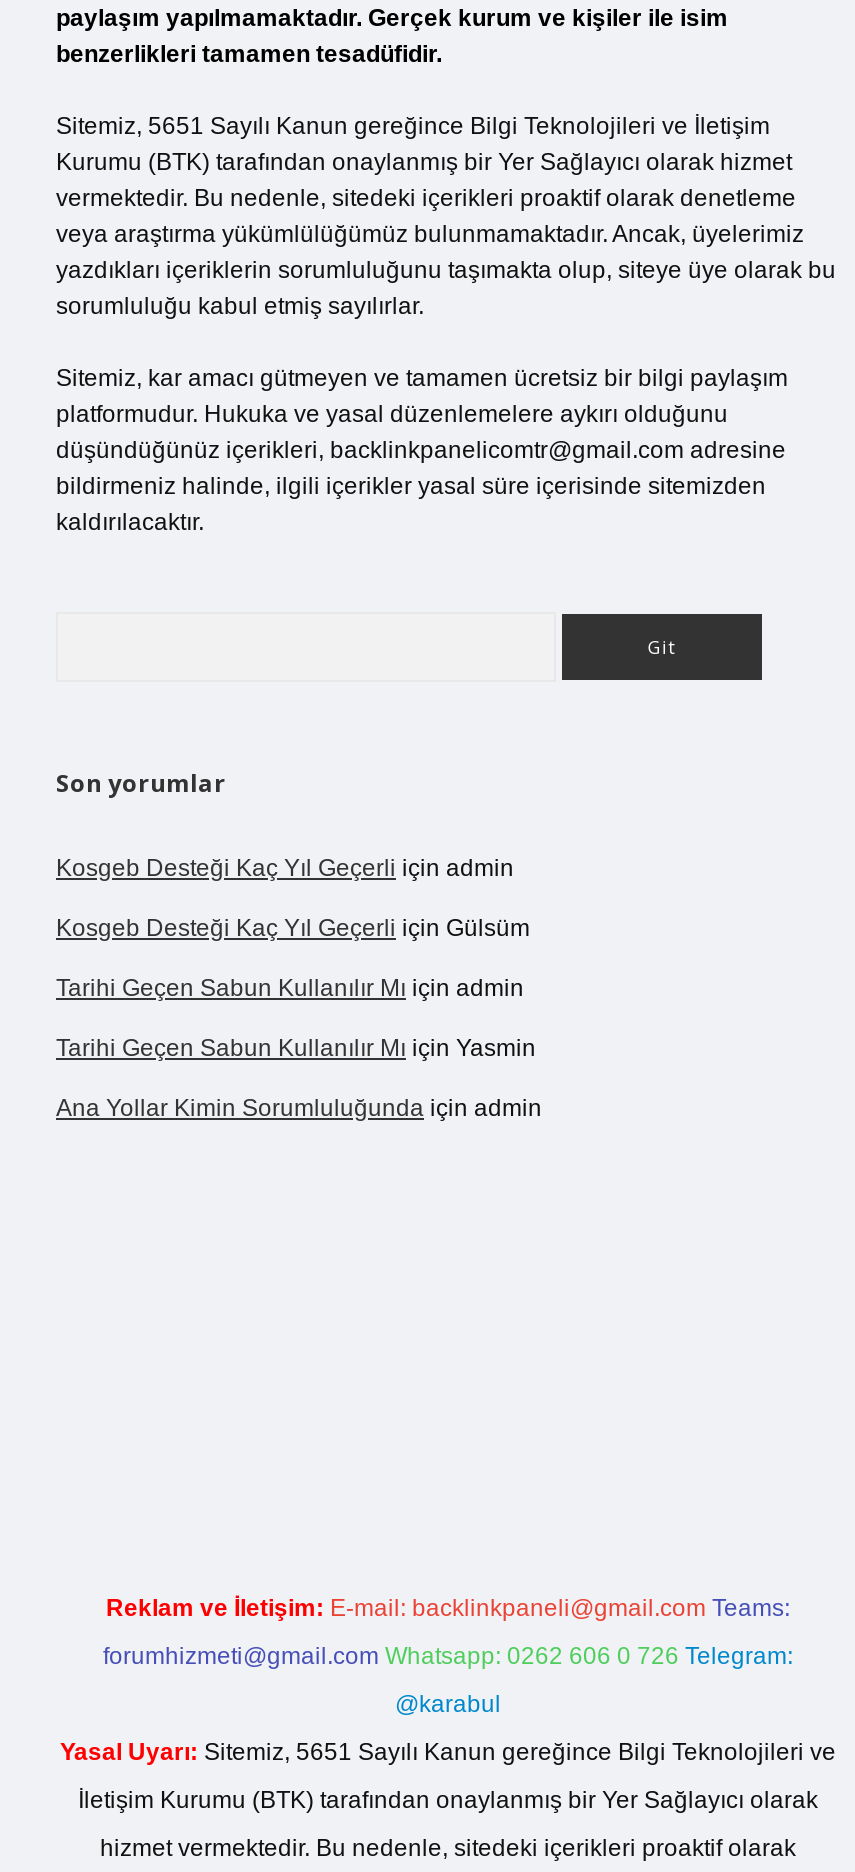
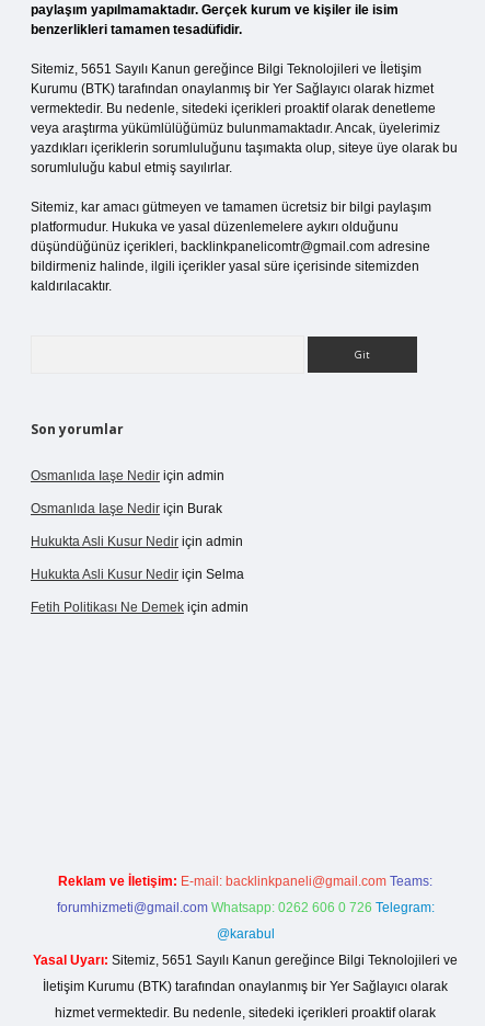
[56,854,514,882] Kosgeb Desteği Kaç Yıl Geçerli için admin -> [31,468,224,483] Osmanlıda Iaşe Nedir için admin
[56,914,530,942] Kosgeb Desteği Kaç Yıl Geçerli için Gülsüm -> [31,501,222,516] Osmanlıda Iaşe Nedir için Burak
[56,974,524,1002] Tarihi Geçen Sabun Kullanılır Mı için admin -> [31,534,243,549] Hukukta Asli Kusur Nedir için admin
[56,1034,536,1062] Tarihi Geçen Sabun Kullanılır Mı için Yasmin -> [31,567,244,582] Hukukta Asli Kusur Nedir için Selma
[56,1094,542,1122] Ana Yollar Kimin Sorumluluğunda için admin -> [31,600,249,615] Fetih Politikası Ne Demek için admin

